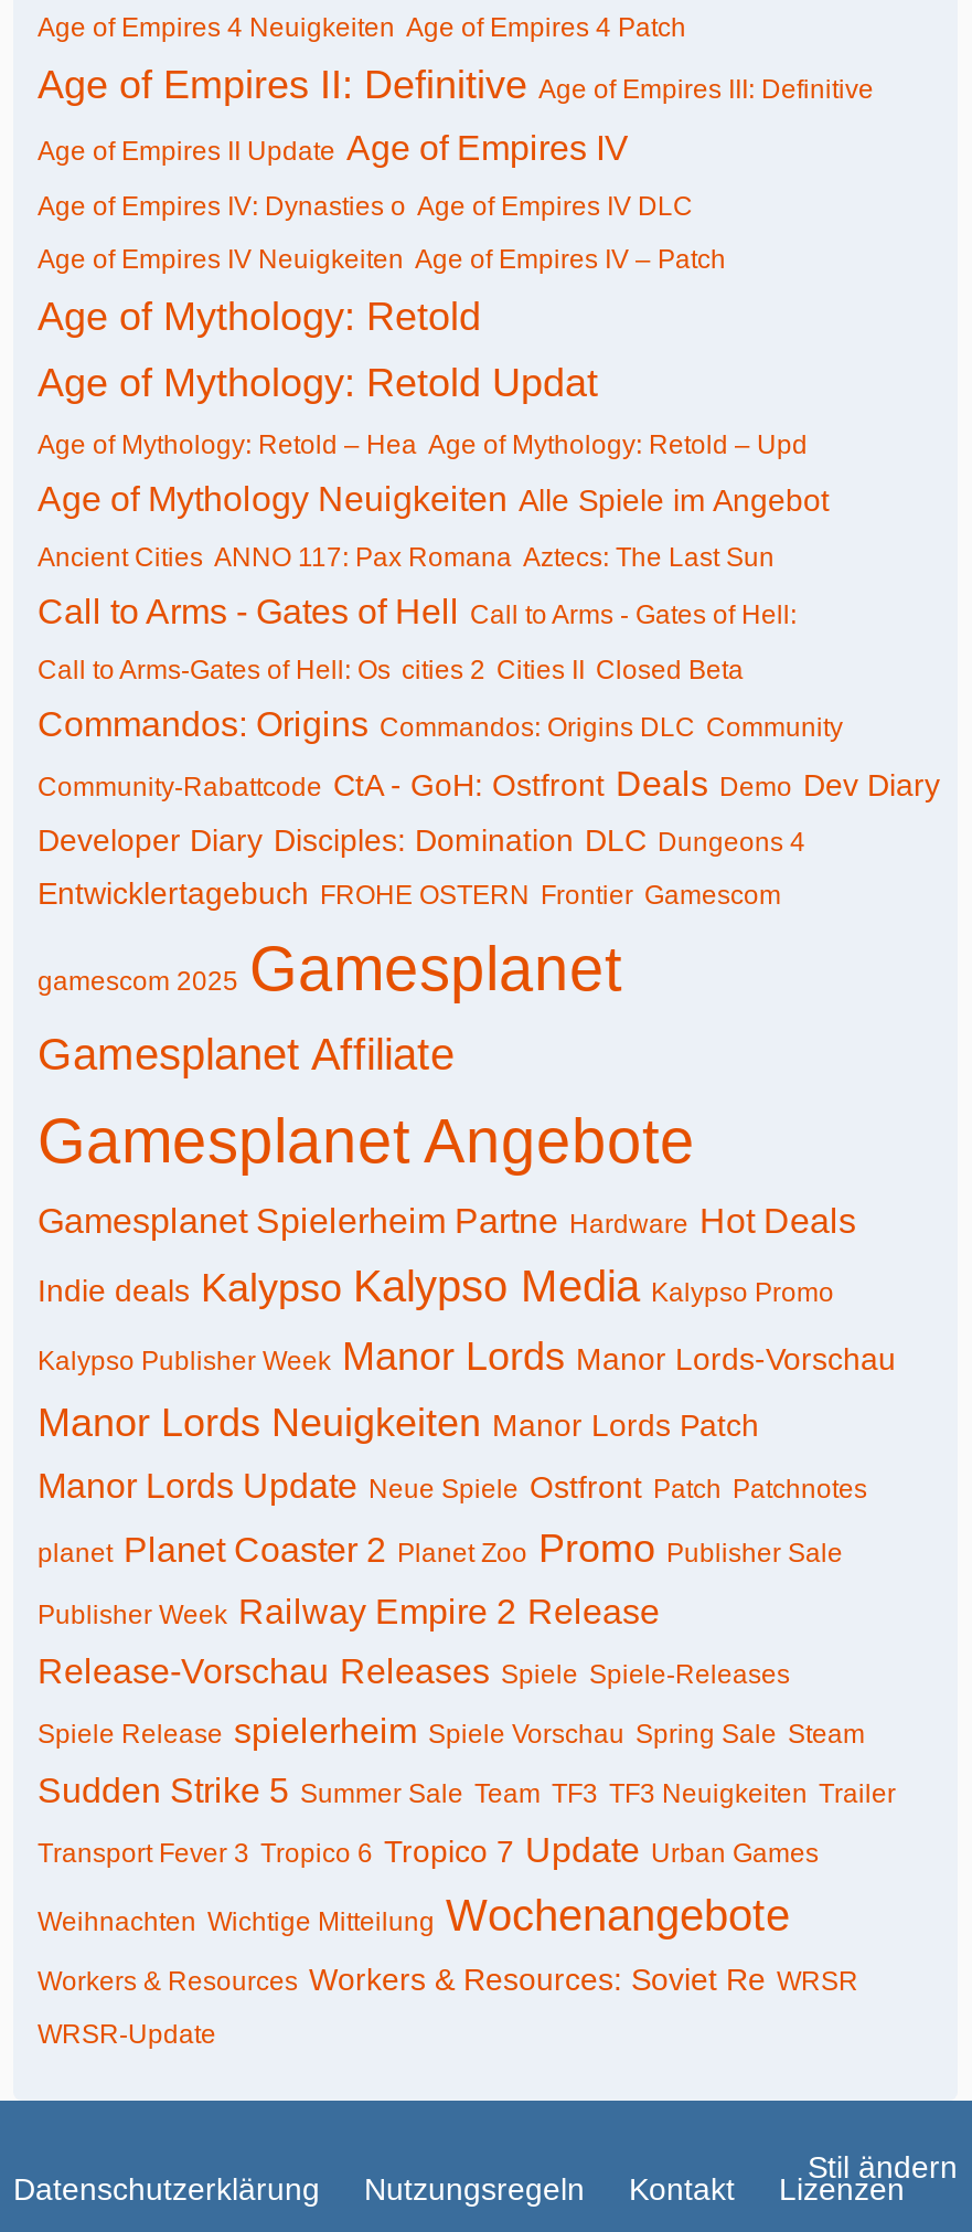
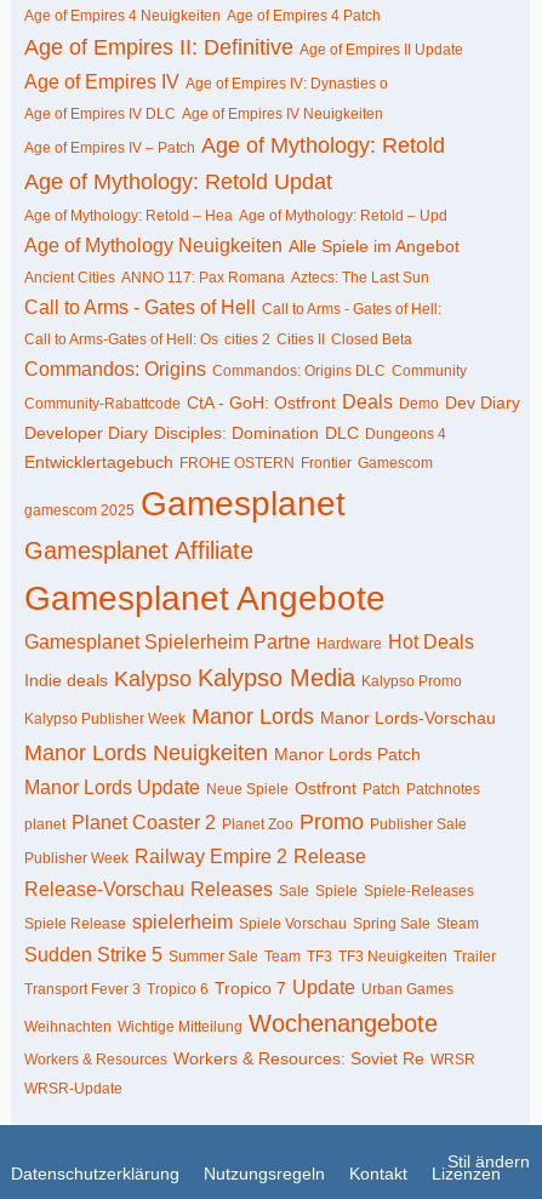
[38,62,874,338] Age of Empires II: Definitive Age of Empires III: Definitive | Age of Empires II Update Age of Empires IV | Age of Empires IV: Dynasties o Age of Empires IV DLC | Age of Empires IV Neuigkeiten Age of Empires IV – Patch | Age of Mythology: Retold -> [24,35,463,157] Age of Empires II: Definitive Age of Empires II Update | Age of Empires IV Age of Empires IV: Dynasties o | Age of Empires IV DLC Age of Empires IV Neuigkeiten | Age of Empires IV – Patch Age of Mythology: Retold
[38,1651,790,1689] Release-Vorschau Releases Spiele Spiele-Releases -> [24,878,474,899] Release-Vorschau Releases Sale Spiele Spiele-Releases

